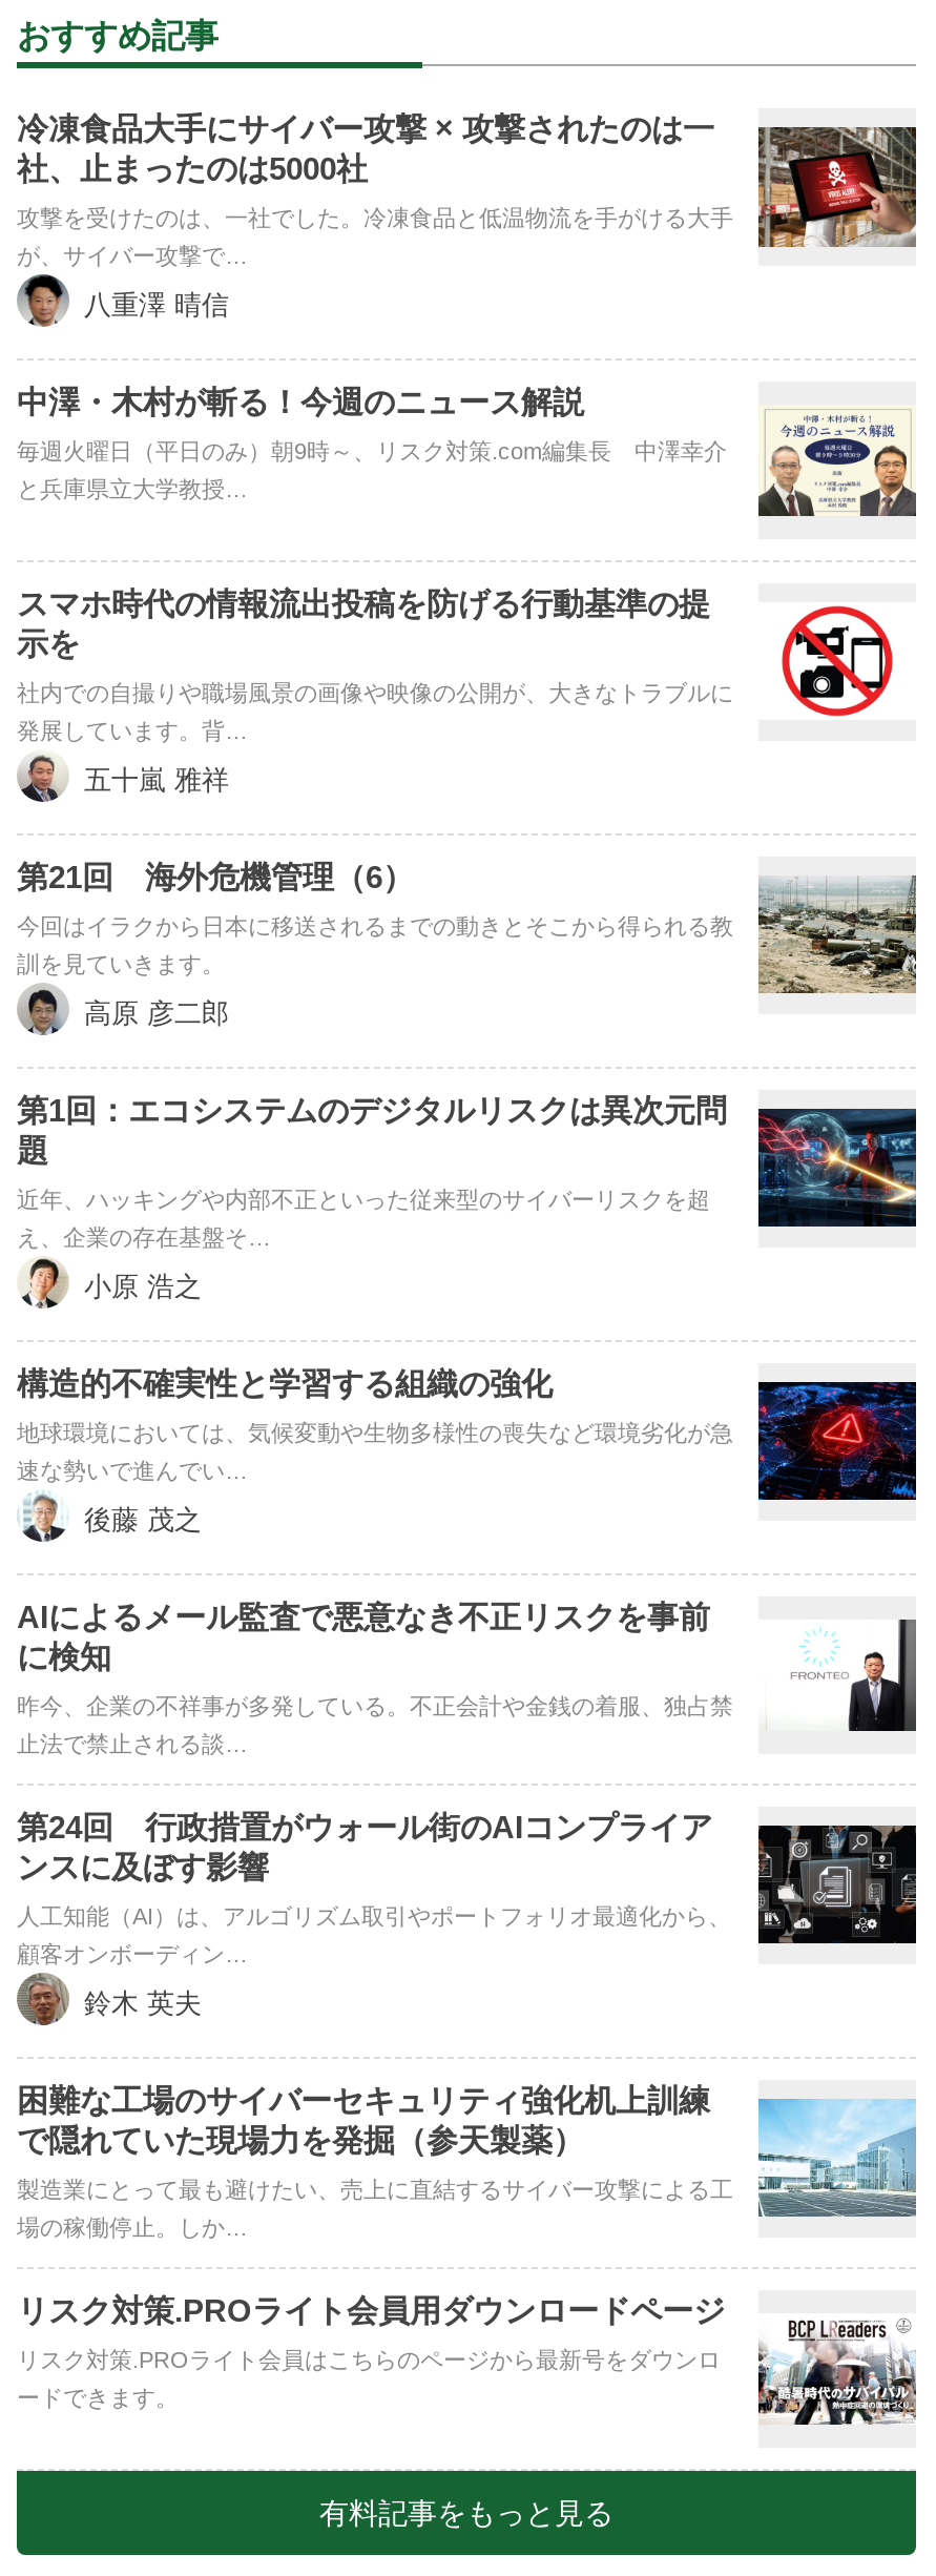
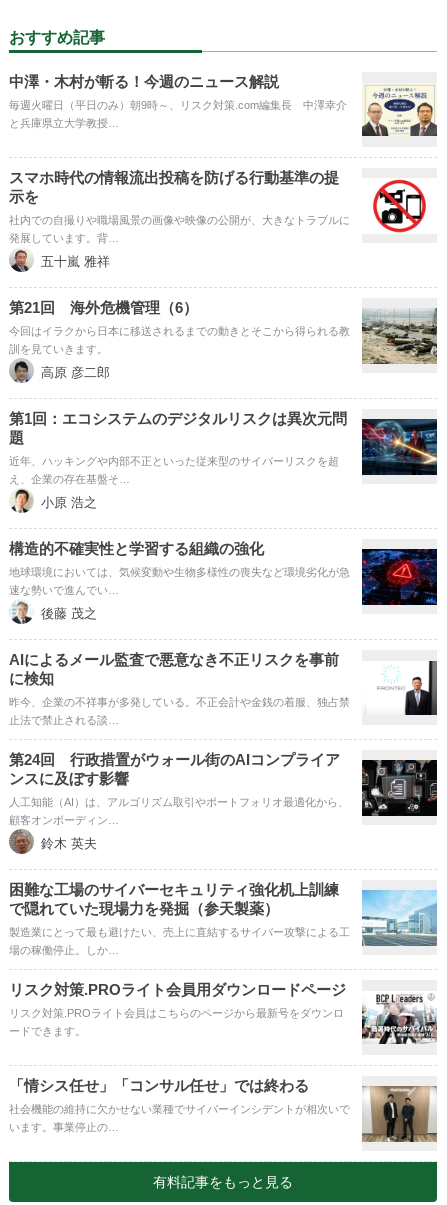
[17,110,918,320] [image] | 冷凍食品大手にサイバー攻撃 × 攻撃されたのは一 | 社、止まったのは5000社 | 攻撃を受けたのは、一社でした。冷凍食品と低温物流を手がける大手 | が、サイバー攻撃で… | 八重澤 晴信 -> none
moved [17,383,916,2410] -> [9,73,437,1037]: [image] | 中澤・木村が斬る！今週のニュース解説 | 毎週火曜日（平日のみ）朝9時～、リスク対策.com編集長 中澤幸介 | ... | リスク対策.PROライト会員はこちらのページから最新号をダウンロ | ードできます。
none -> [9,1077,437,1143] [image] | 「情シス任せ」「コンサル任せ」では終わる | 社会機能の維持に欠かせない業種でサイバーインシデントが相次いで | います。事業停止の…

